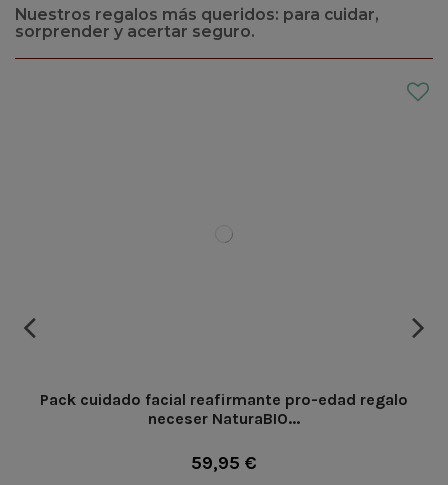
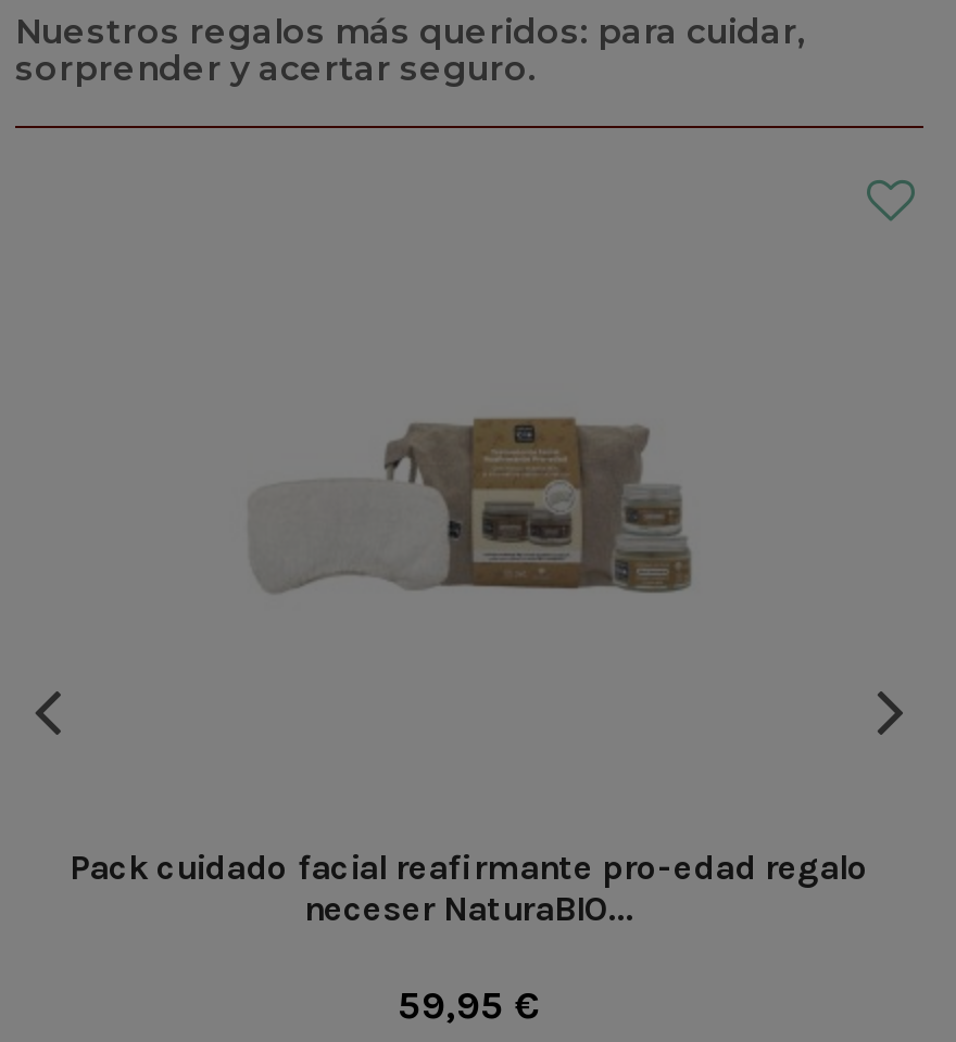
none -> [248,415,693,595] [image]

